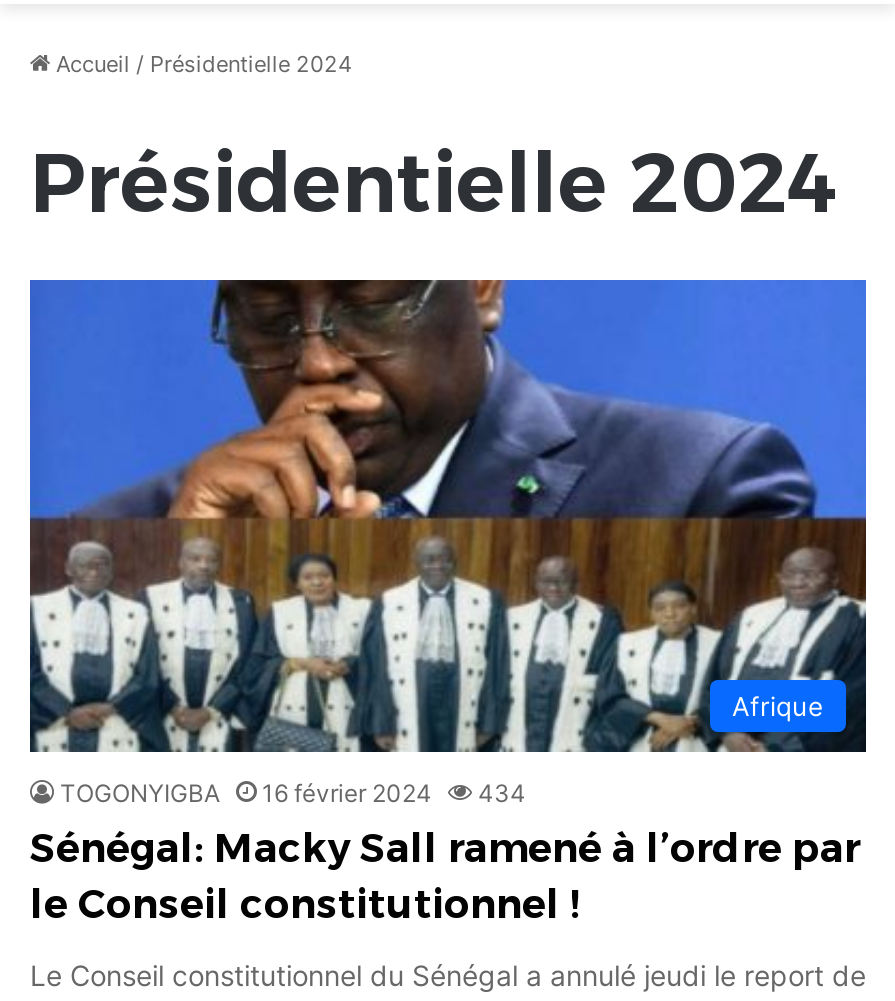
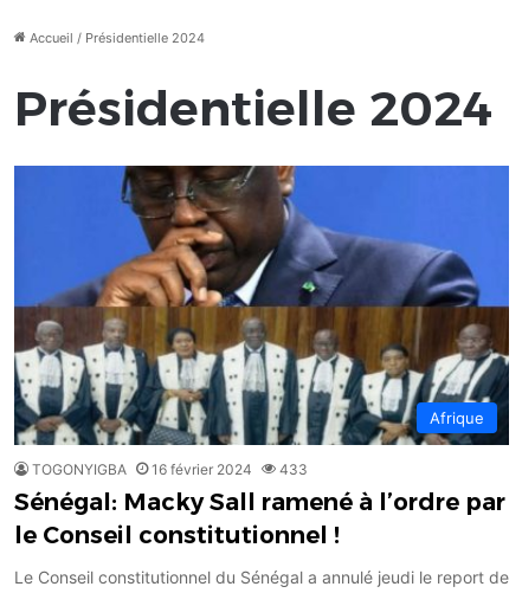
[60,778,526,808] TOGONYIGBA 16 février 2024 434 -> [32,461,308,478] TOGONYIGBA 16 février 2024 433

